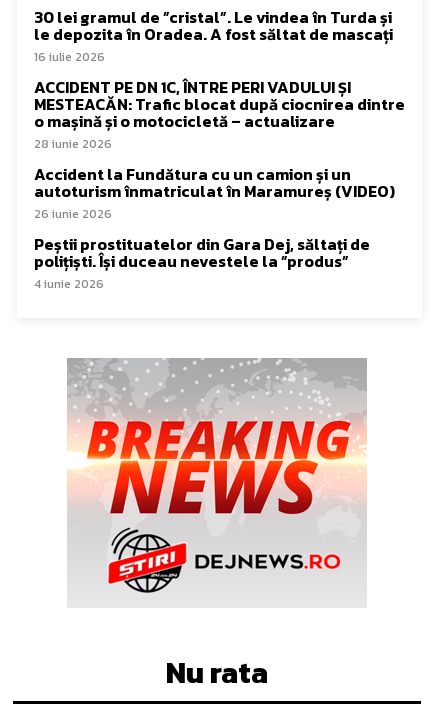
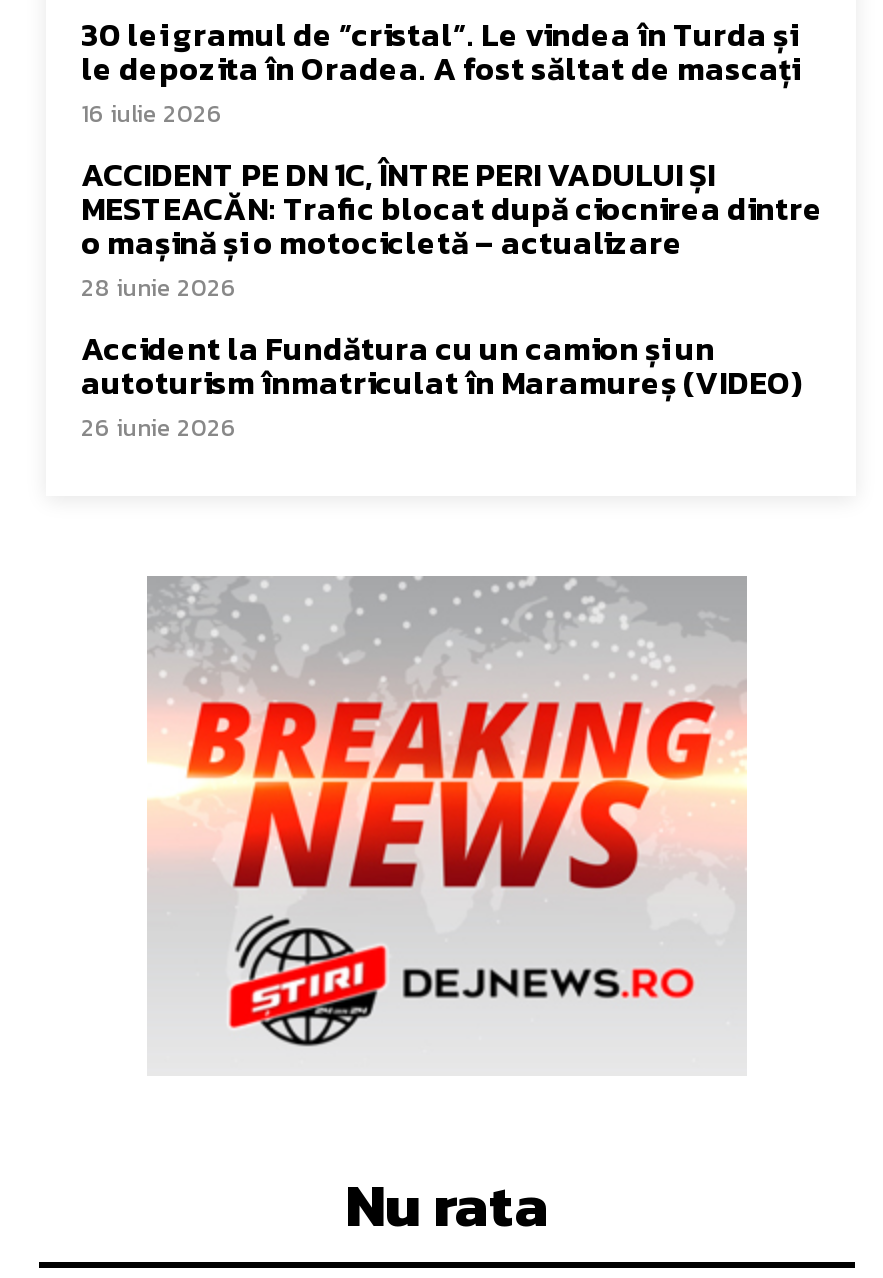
[34,232,370,293] Peștii prostituatelor din Gara Dej, săltați de | polițiști. Își duceau nevestele la ”produs” | 4 iunie 2026 -> none

